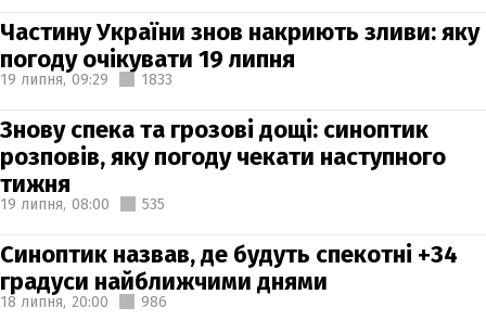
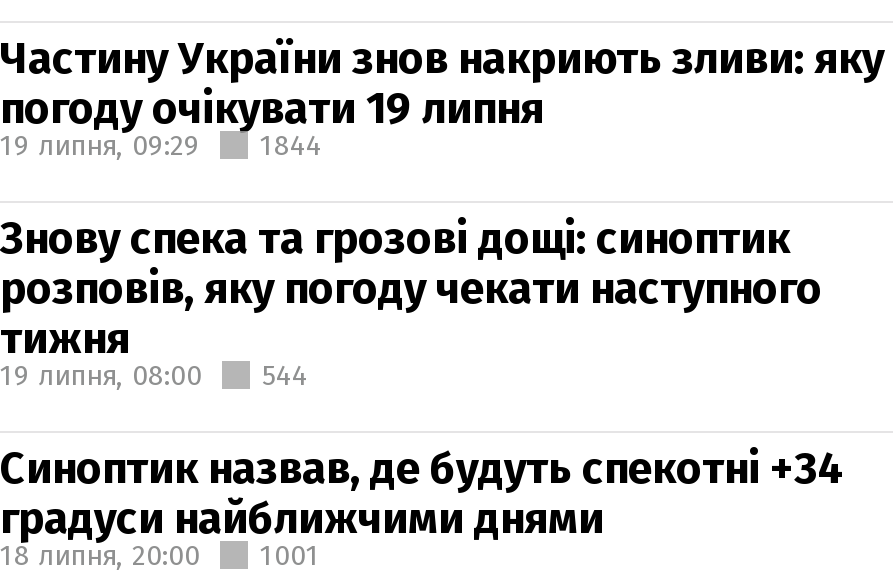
[0,70,172,88] 19 липня, 09:29 1833 -> [0,128,322,162] 19 липня, 09:29 1844
[0,195,165,213] 19 липня, 08:00 535 -> [0,358,308,392] 19 липня, 08:00 544
[0,292,167,311] 18 липня, 20:00 986 -> [0,538,320,572] 18 липня, 20:00 1001

